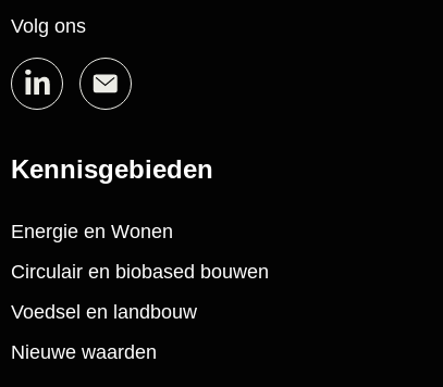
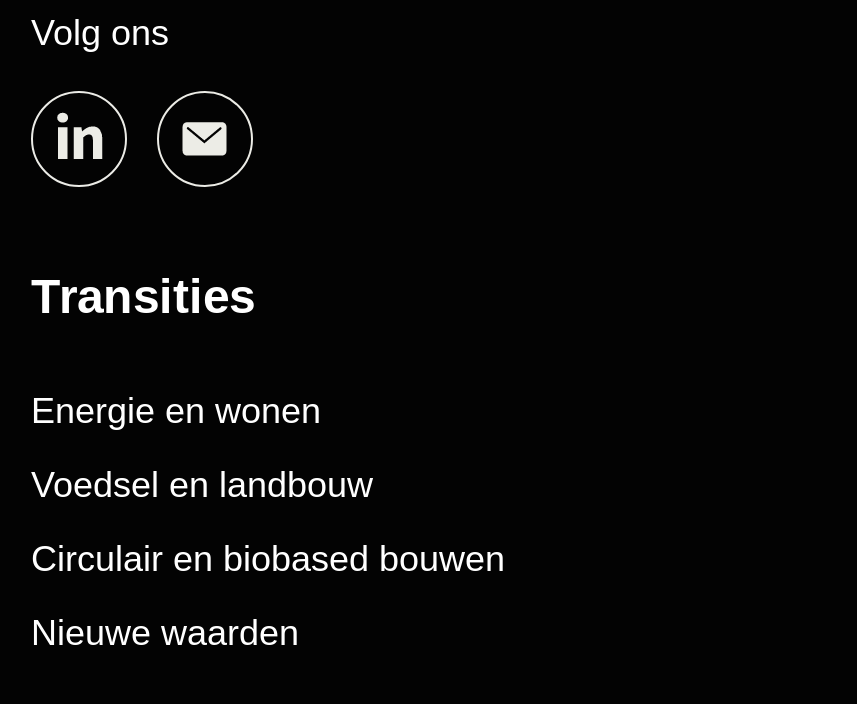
[11,154,213,242] Kennisgebieden | Energie en Wonen -> [31,269,321,431] Transities | Energie en wonen
moved [11,261,269,283] -> [31,539,505,579]: Circulair en biobased bouwen
moved [11,301,197,323] -> [31,465,373,505]: Voedsel en landbouw

